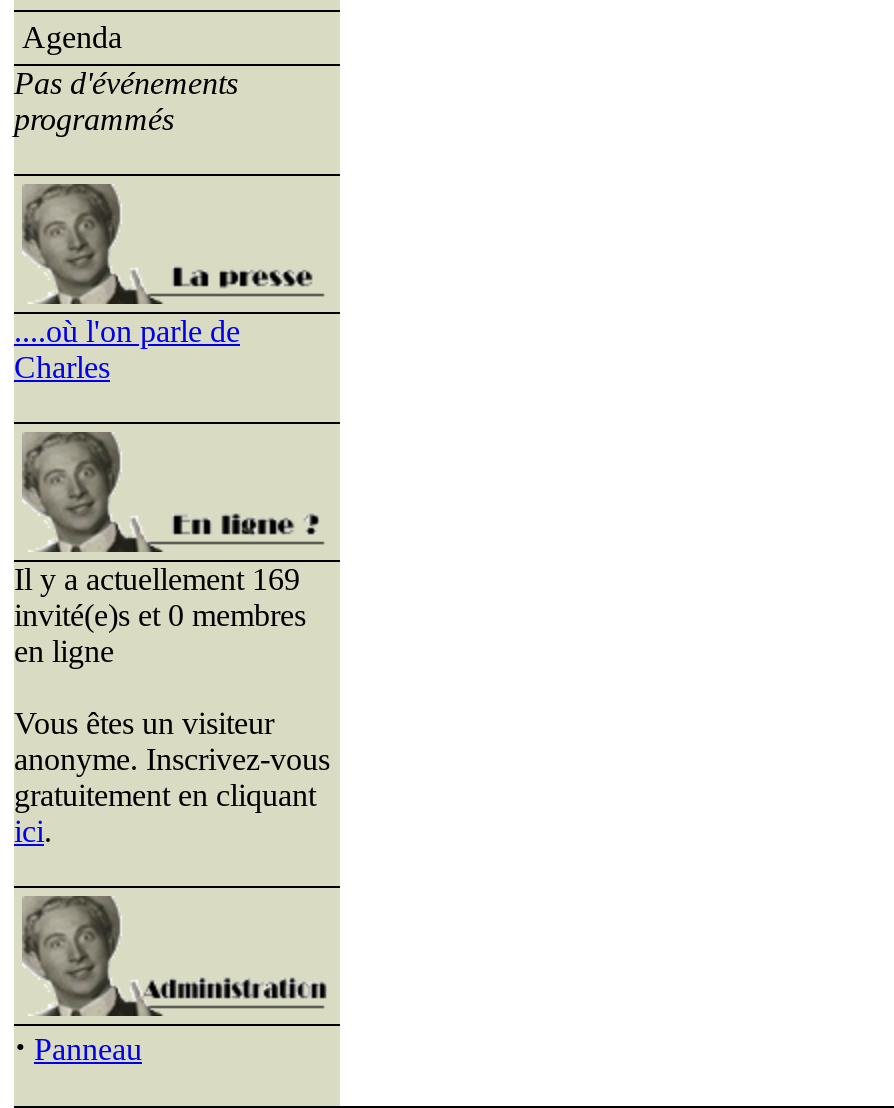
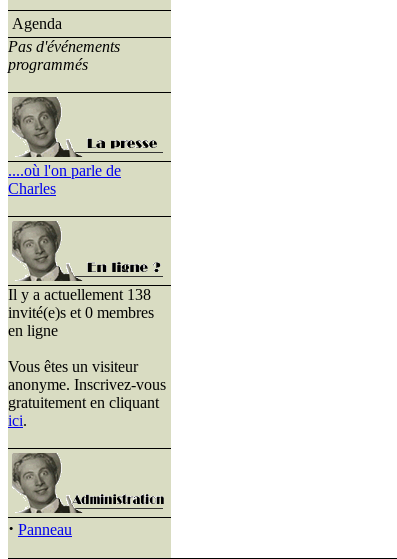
[14,562,300,596] Il y a actuellement 169 -> [8,286,151,303] Il y a actuellement 138

